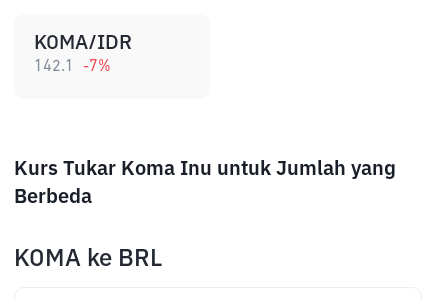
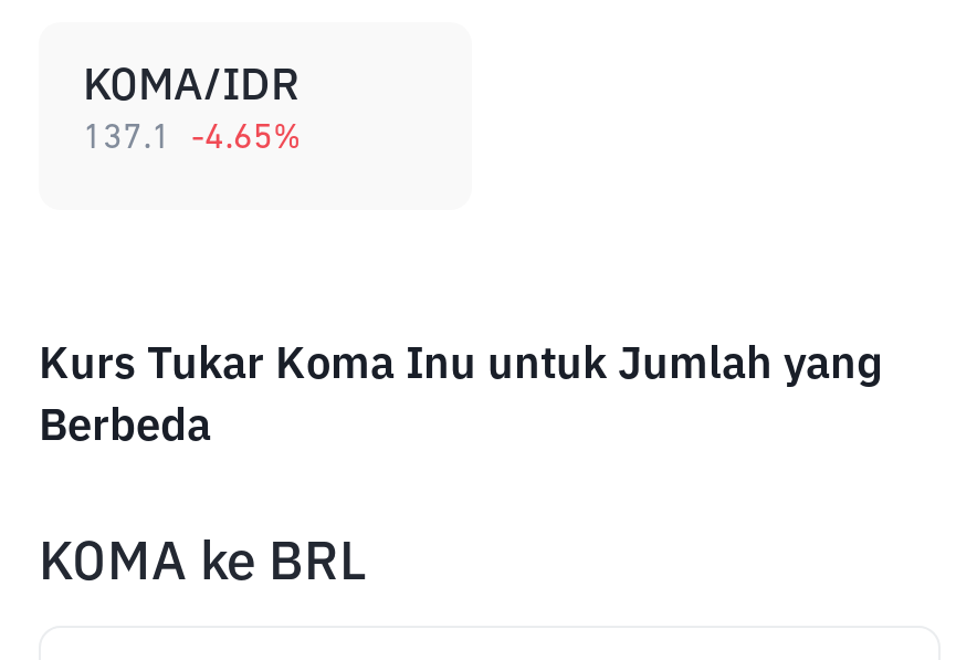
[34,59,111,75] 142.1 -7% -> [83,122,302,157] 137.1 -4.65%

